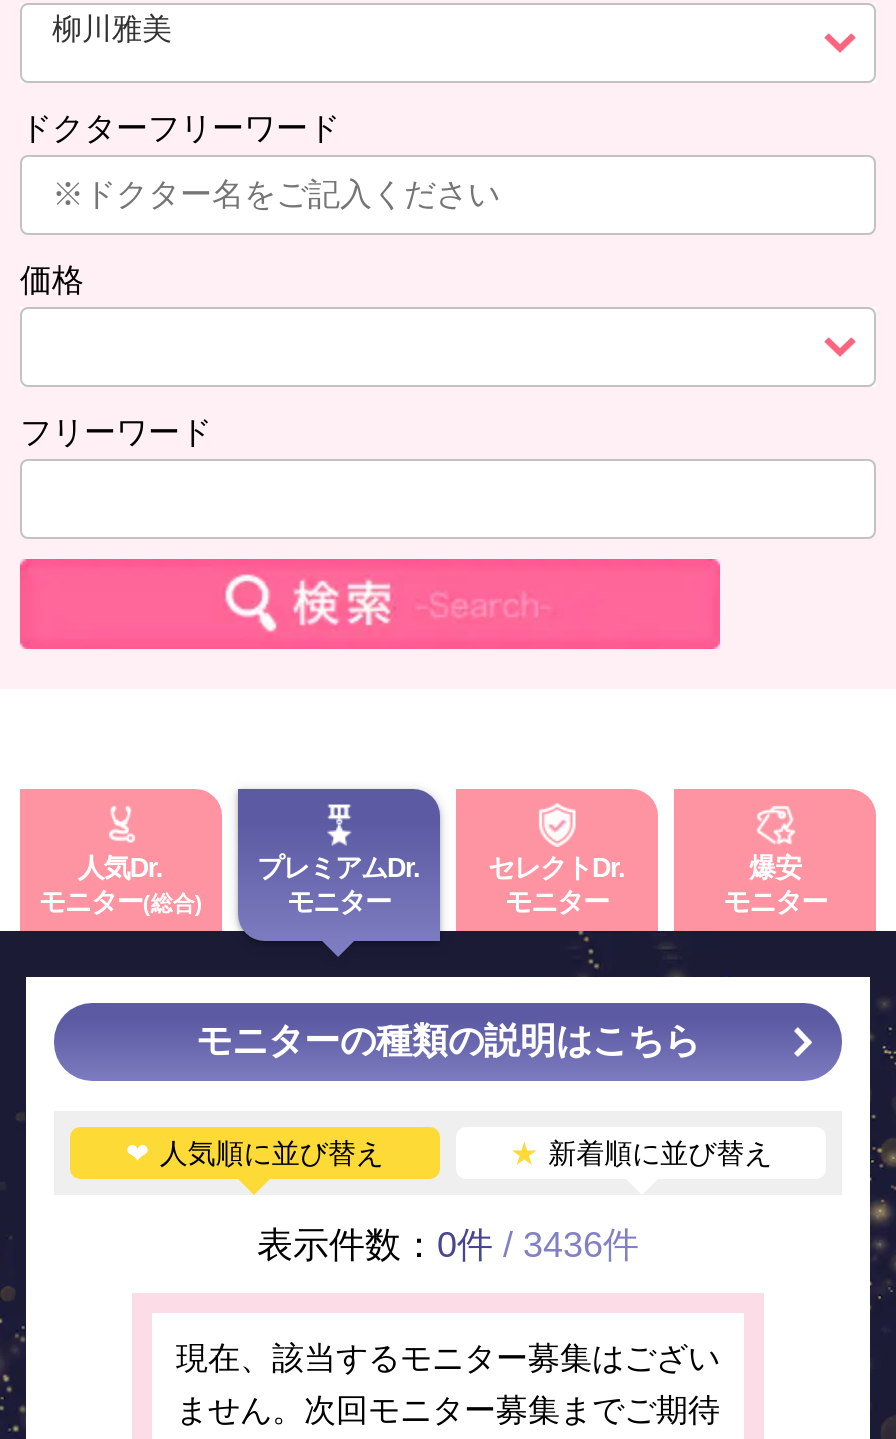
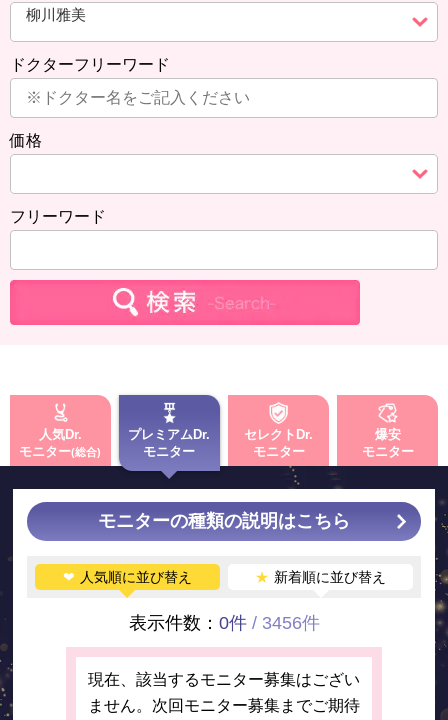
[257,1226,639,1266] 表示件数：0件 / 3436件 -> [128,613,319,633] 表示件数：0件 / 3456件

